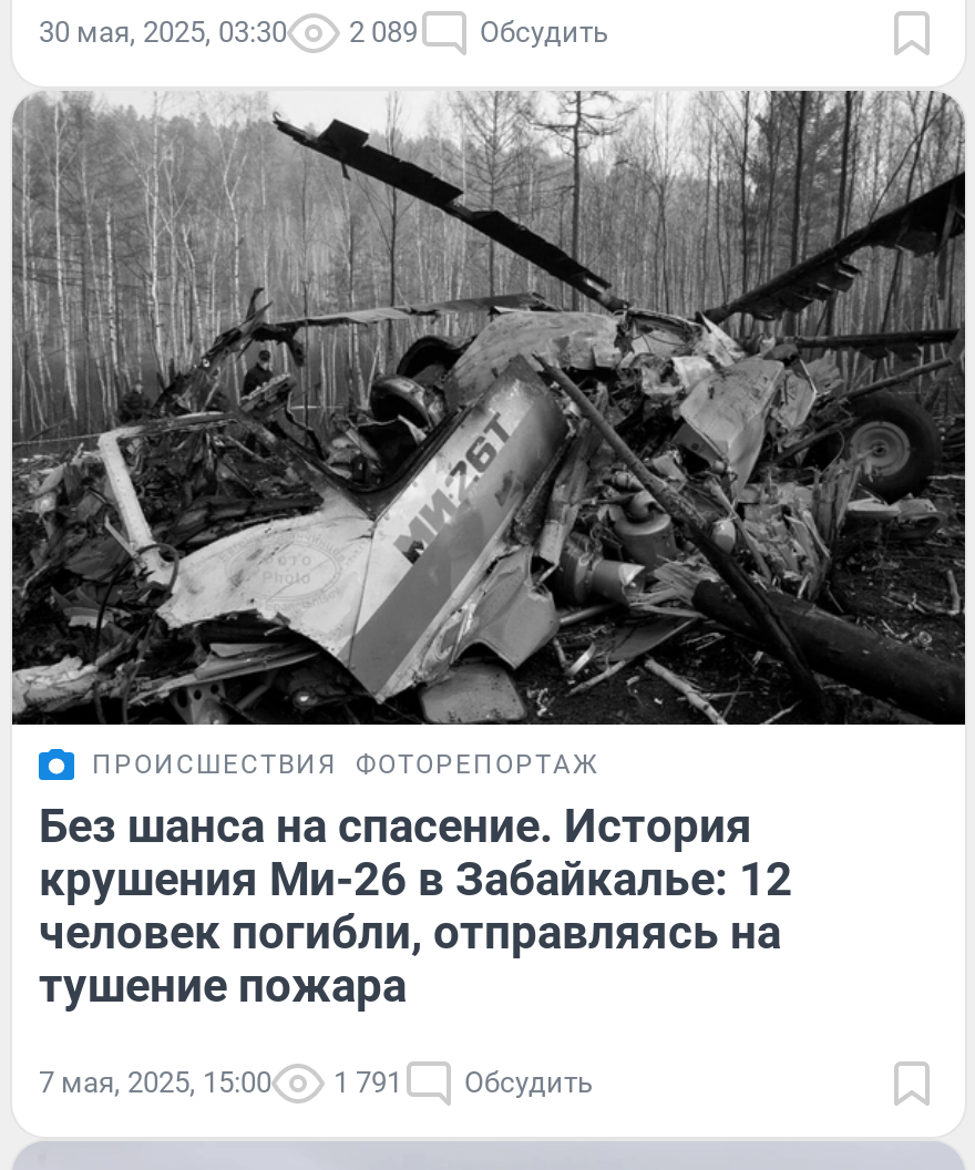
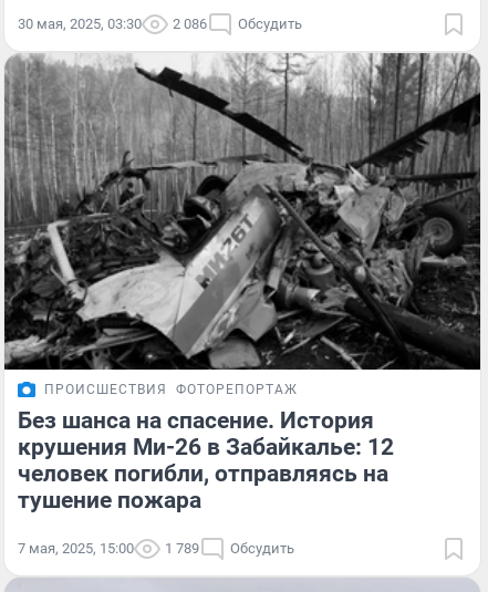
[39,14,608,48] 30 мая, 2025, 03:30 2 089 Обсудить -> [18,15,302,32] 30 мая, 2025, 03:30 2 086 Обсудить
[39,1066,593,1100] 7 мая, 2025, 15:00 1 791 Обсудить -> [18,540,294,557] 7 мая, 2025, 15:00 1 789 Обсудить

